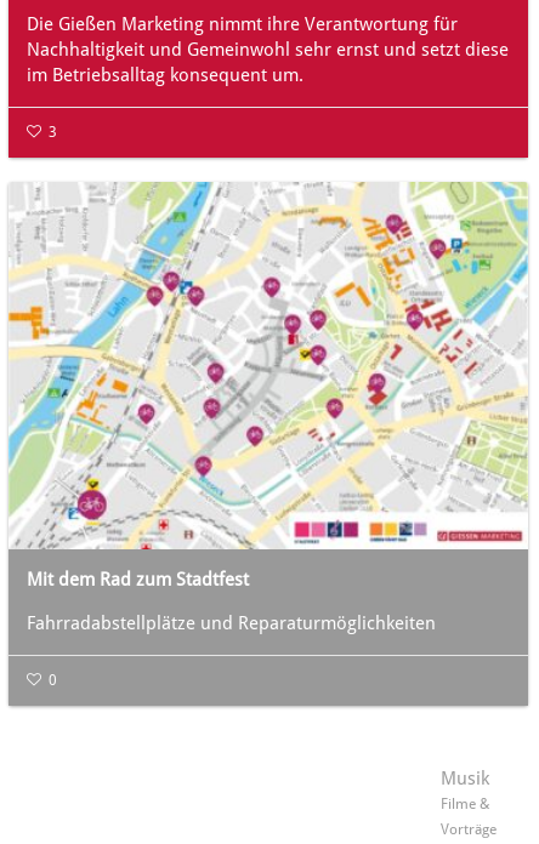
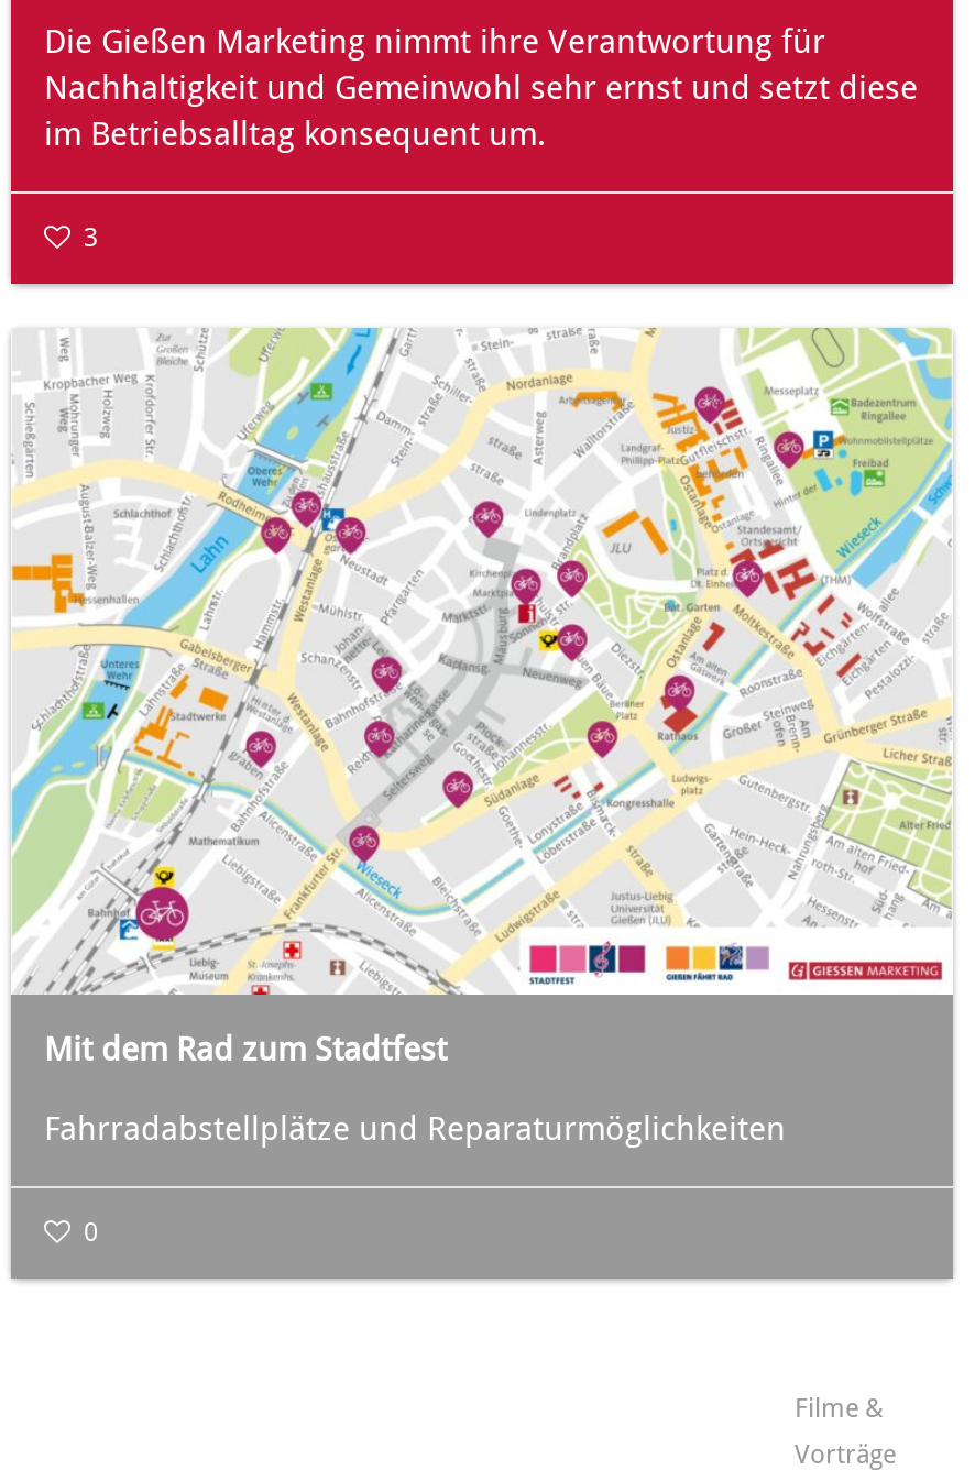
[441,768,489,790] Musik -> none

